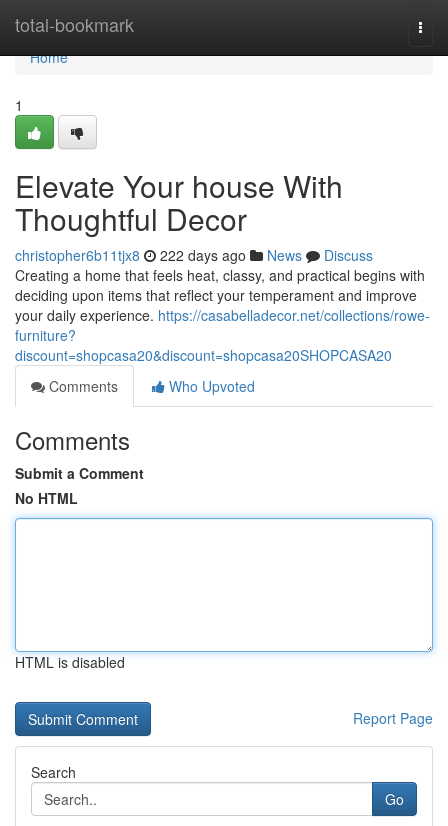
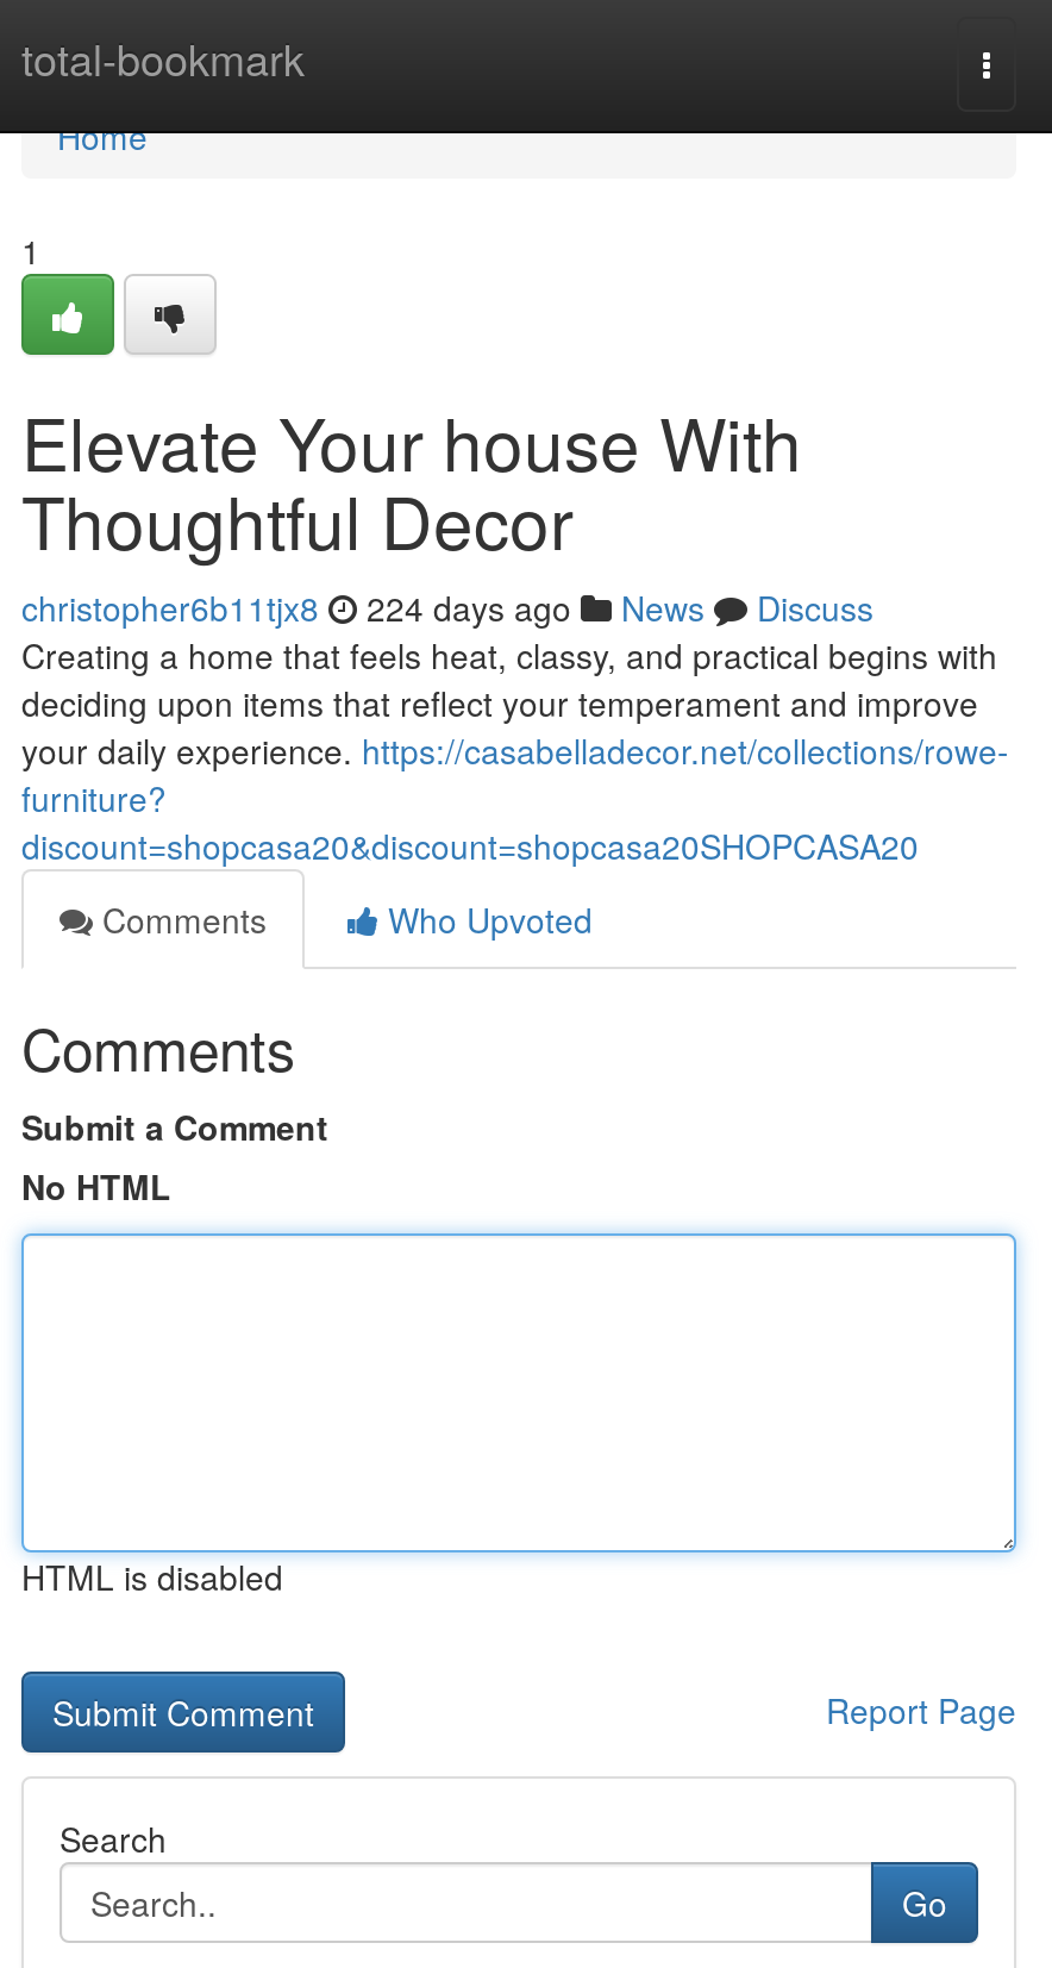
[15,245,373,265] christopher6b11tjx8 222 days ago News Discuss -> [21,583,873,631] christopher6b11tjx8 224 days ago News Discuss

